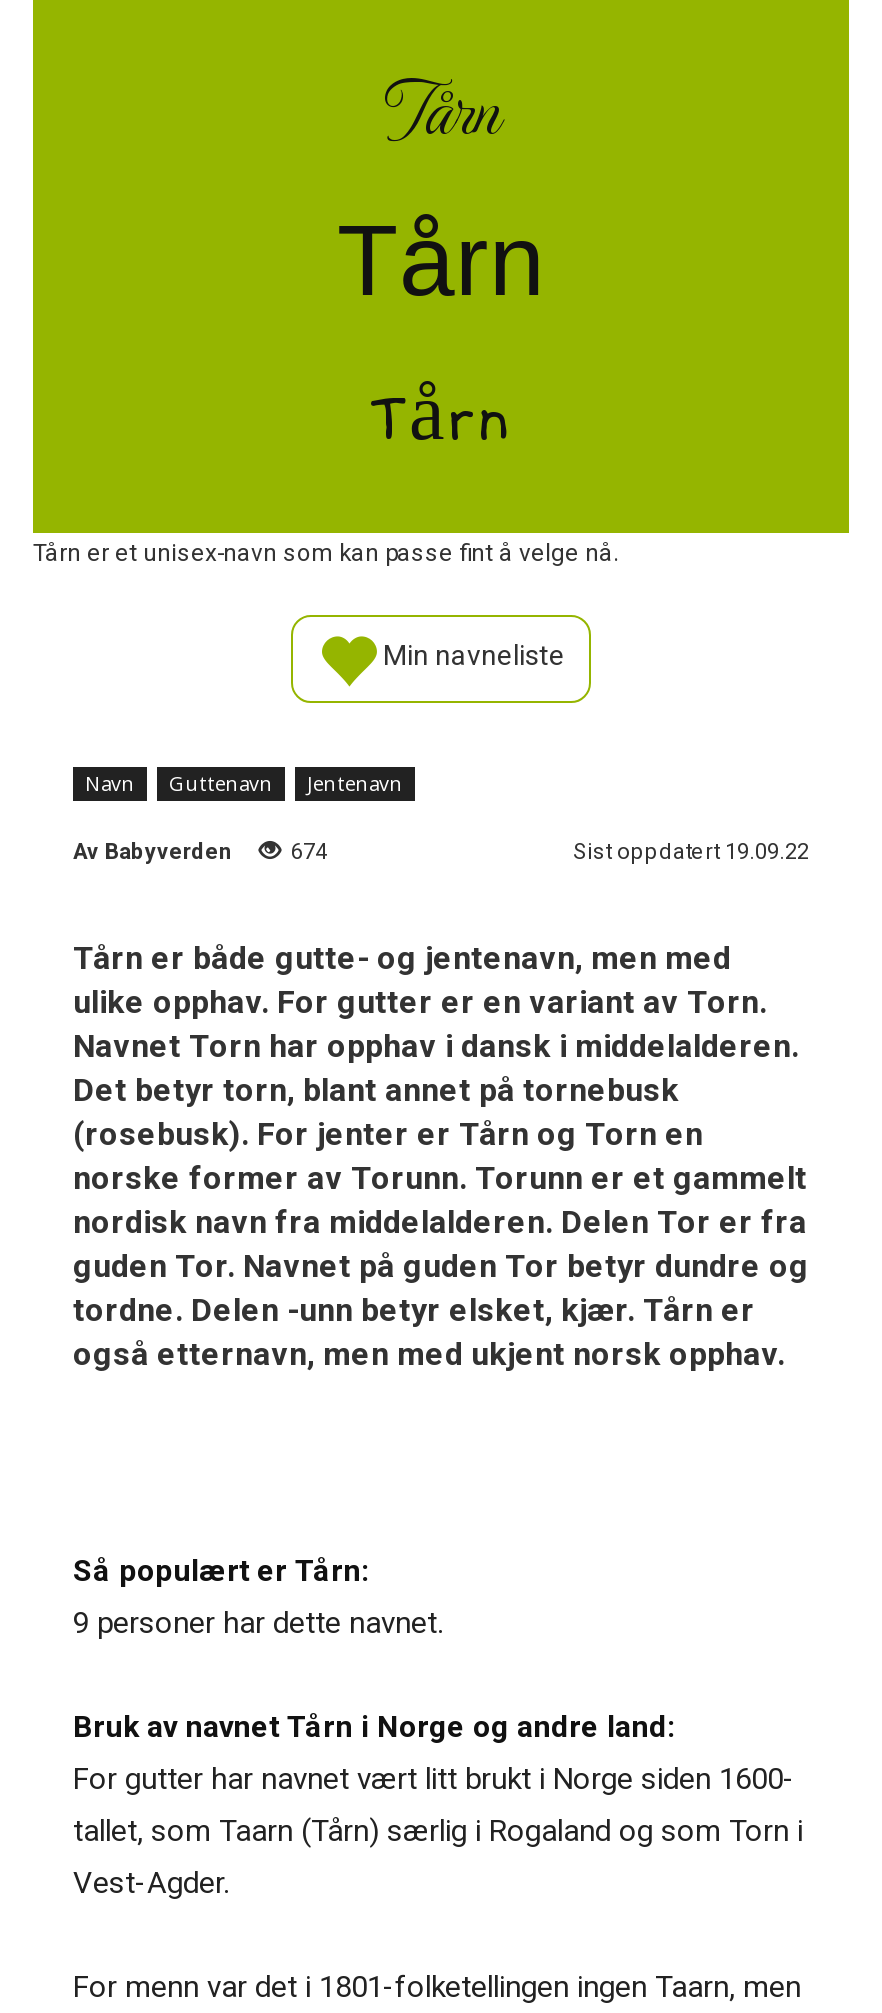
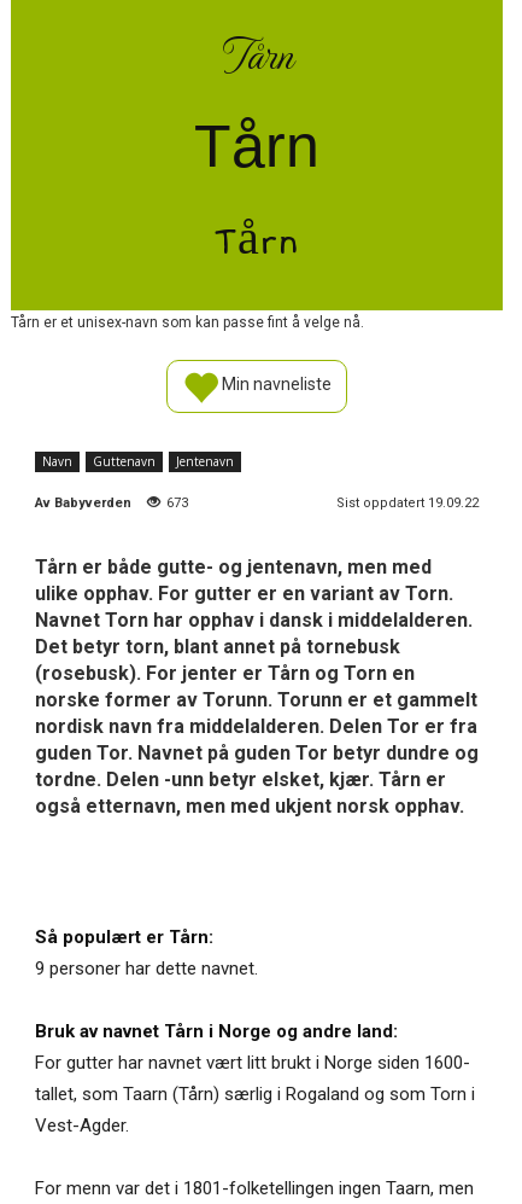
[291,838,327,864] 674 -> [166,495,188,510] 673

